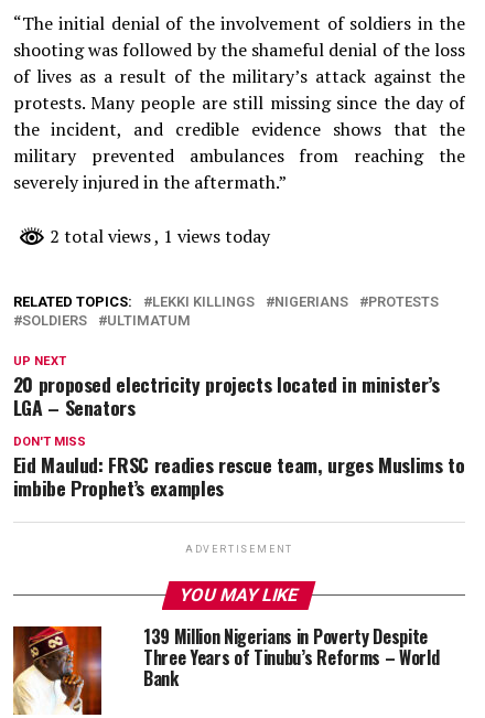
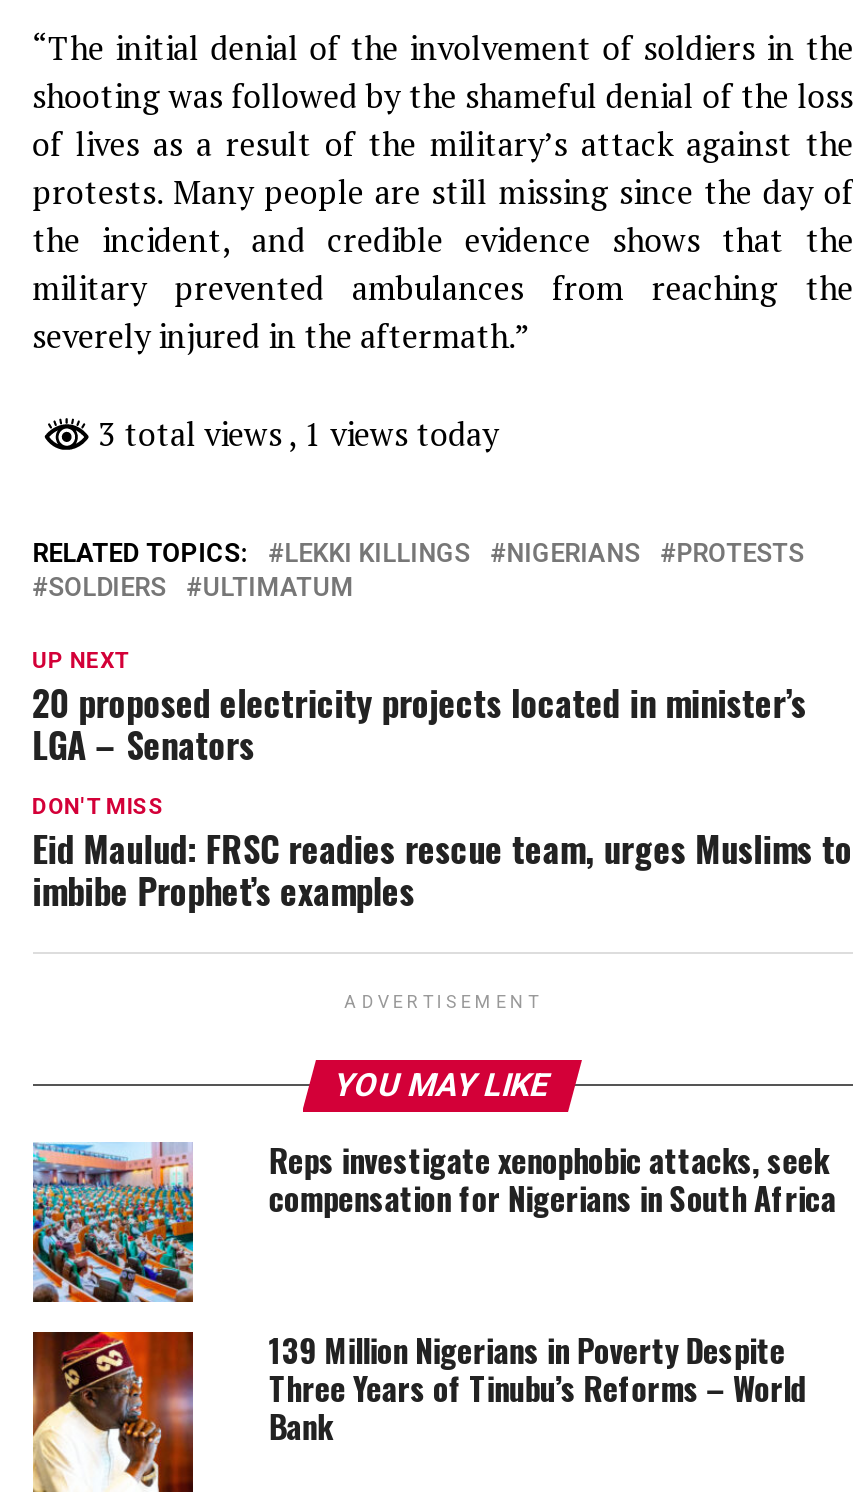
[45,223,270,248] 2 total views, 1 views today -> [90,411,498,455] 3 total views, 1 views today
none -> [31,1135,836,1304] [image] | Reps investigate xenophobic attacks, seek | compensation for Nigerians in South Africa

